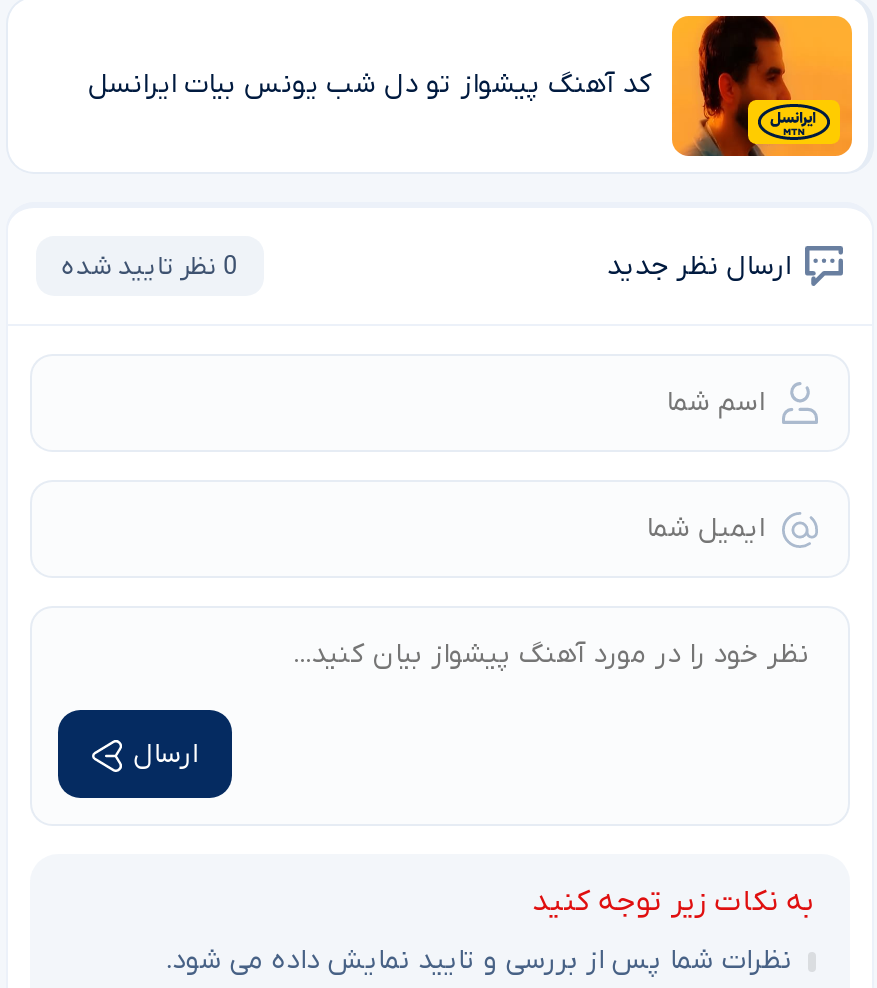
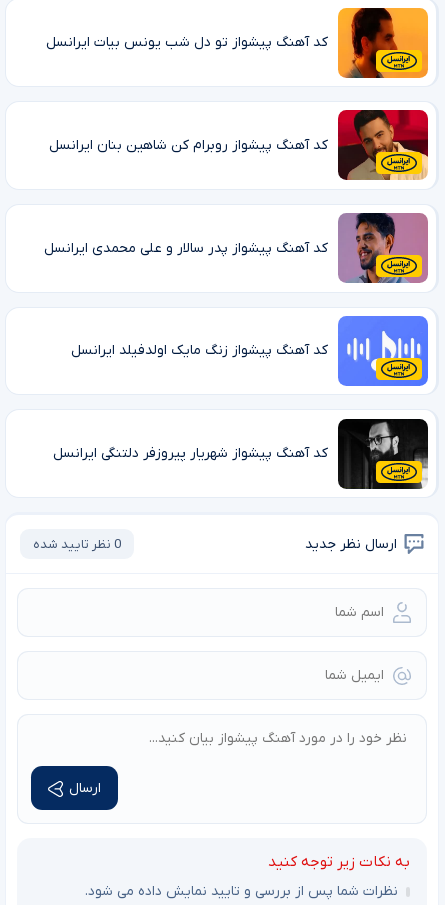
none -> [44,212,429,284] [image] | کد آهنگ پیشواز پدر سالار و علی محمدی ایرانسل
none -> [49,109,429,181] [image] | کد آهنگ پیشواز روبرام کن شاهین بنان ایرانسل
none -> [53,418,429,490] [image] | کد آهنگ پیشواز شهریار پیروزفر دلتنگی ایرانسل
none -> [71,315,429,387] [image] | کد آهنگ پیشواز زنگ مایک اولدفیلد ایرانسل

